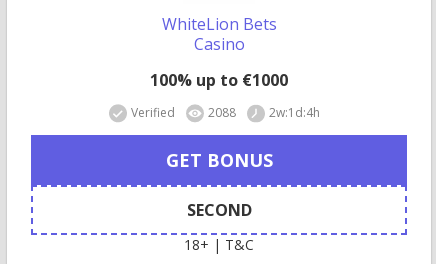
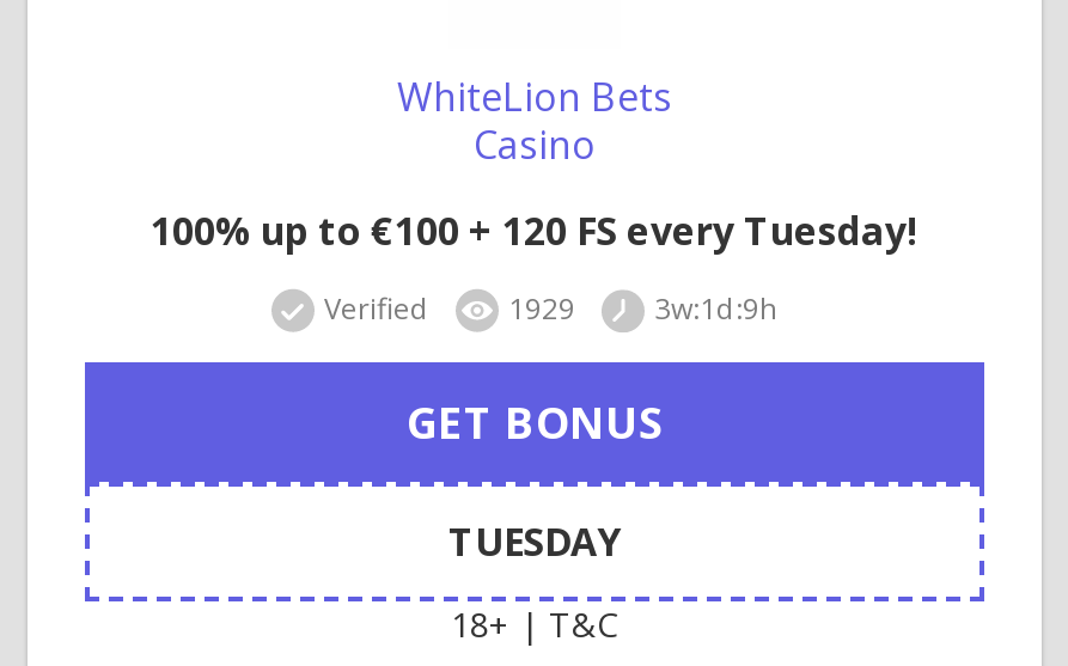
[150,69,288,91] 100% up to €1000 -> [151,205,919,257] 100% up to €100 + 120 FS every Tuesday!
[208,104,320,121] 2088 | 2w:1d:4h -> [508,288,776,329] 1929 | 3w:1d:9h
[186,199,251,221] SECOND -> [448,516,621,568] TUESDAY

